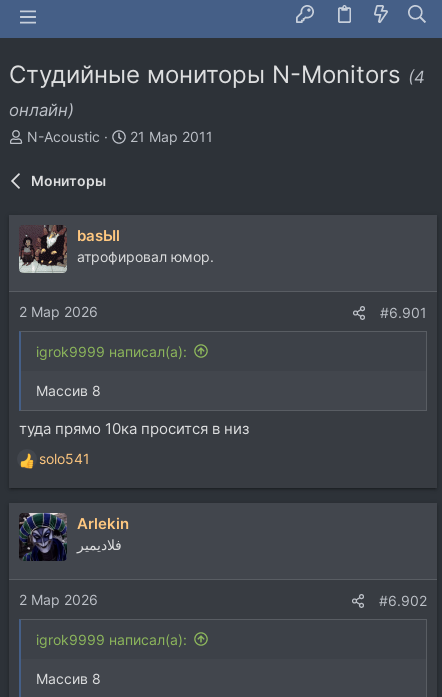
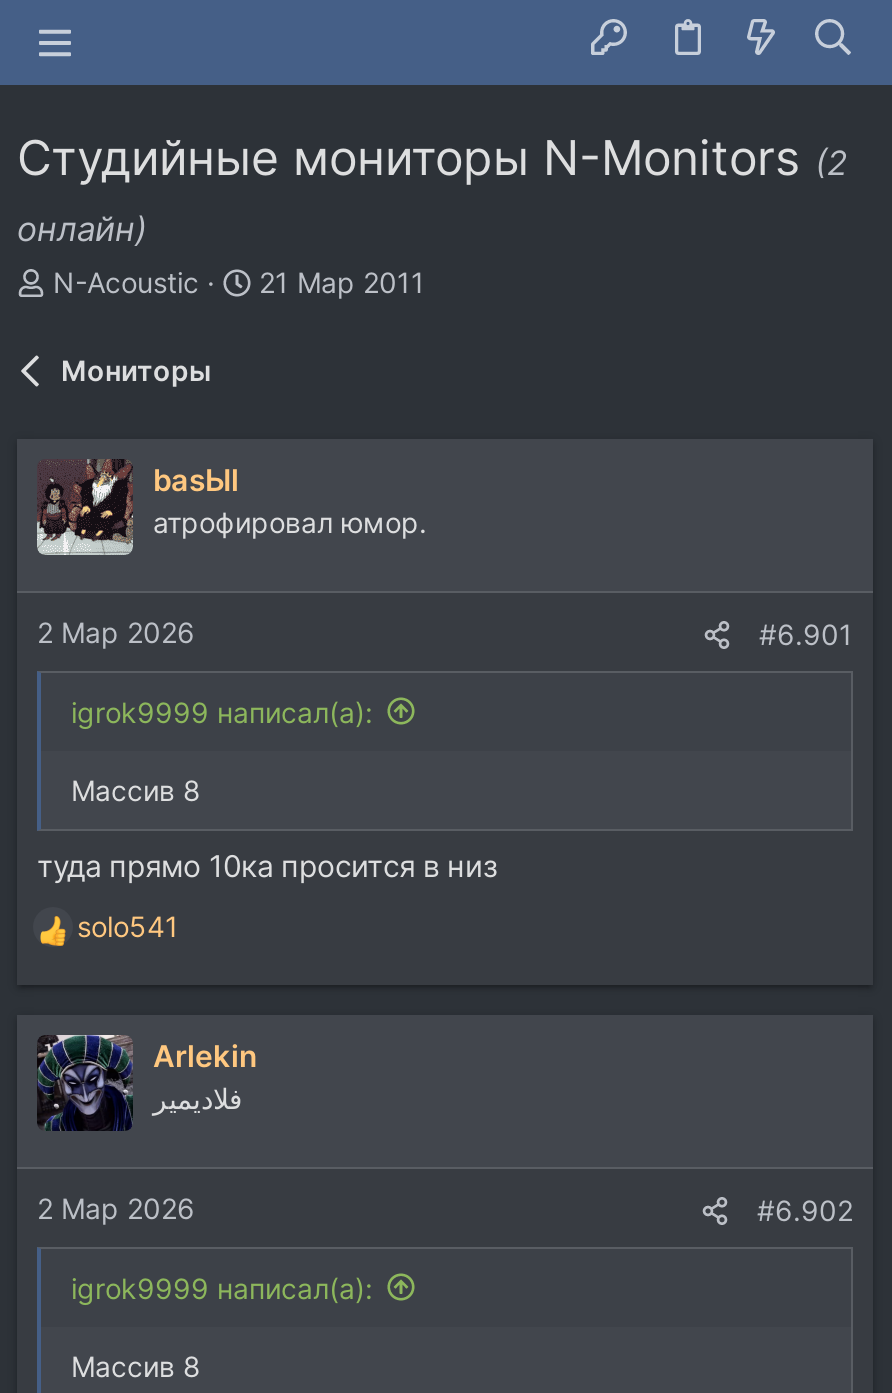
[9,60,425,89] Студийные мониторы N-Monitors (4 -> [17,129,847,187] Студийные мониторы N-Monitors (2

